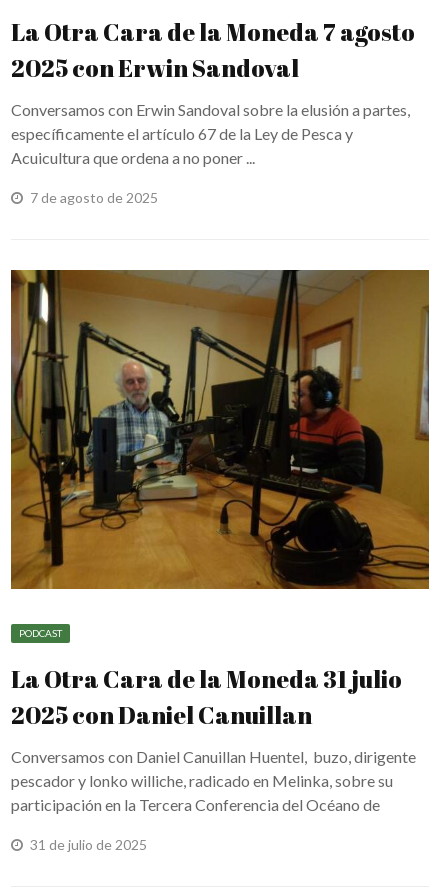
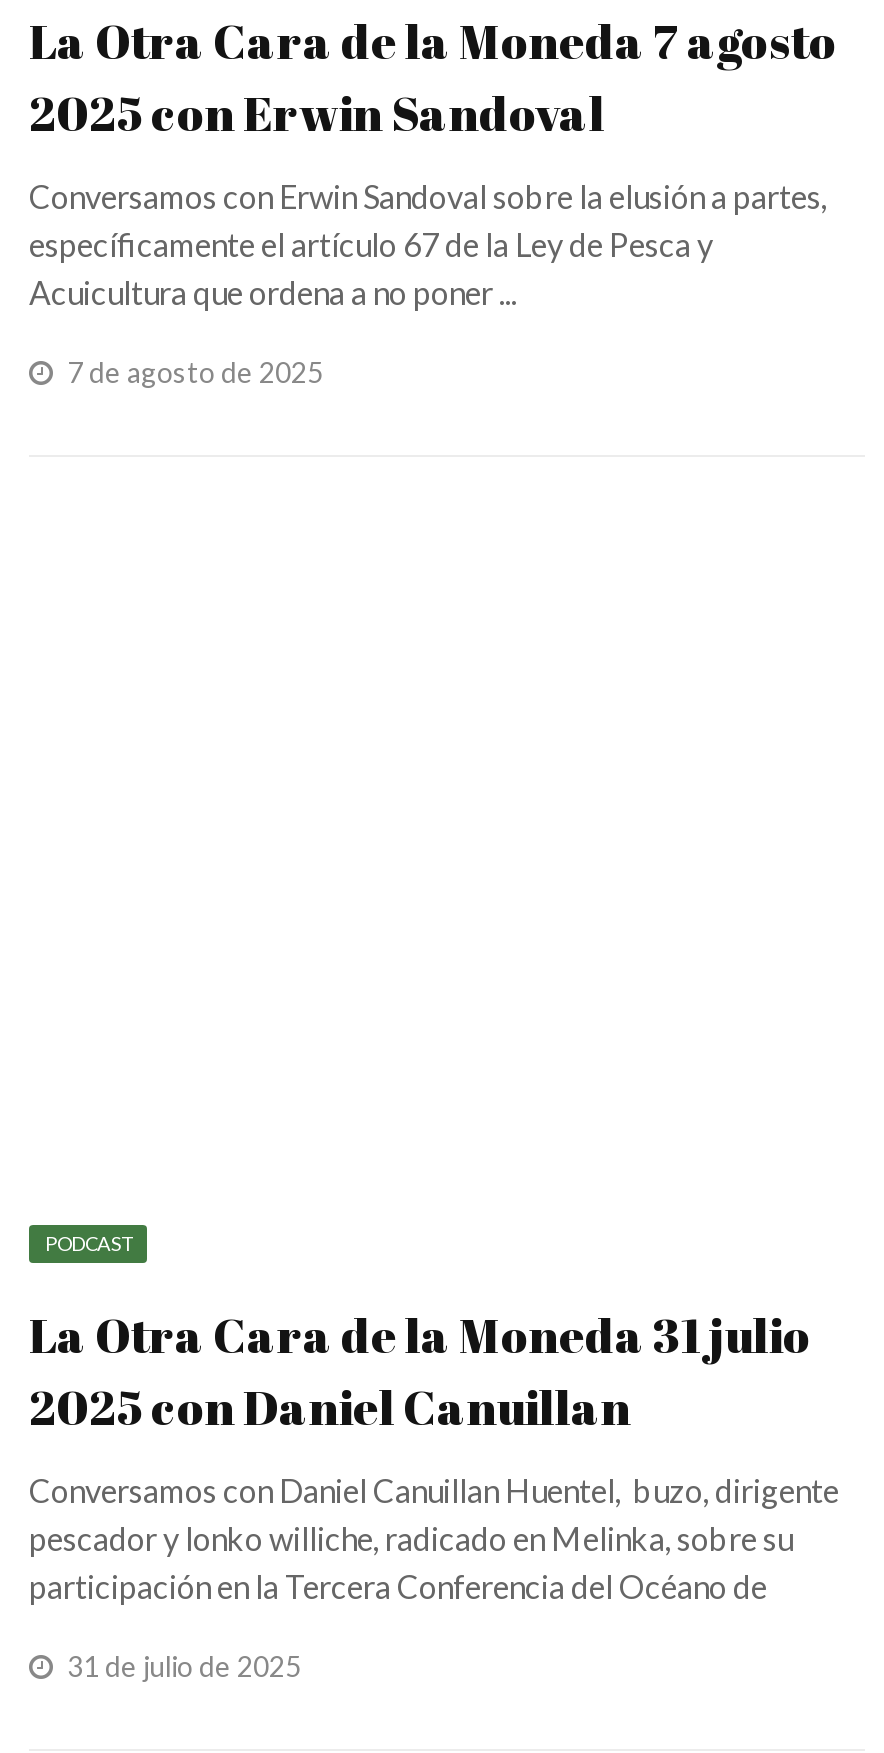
[10,269,430,590] [image] -> none

